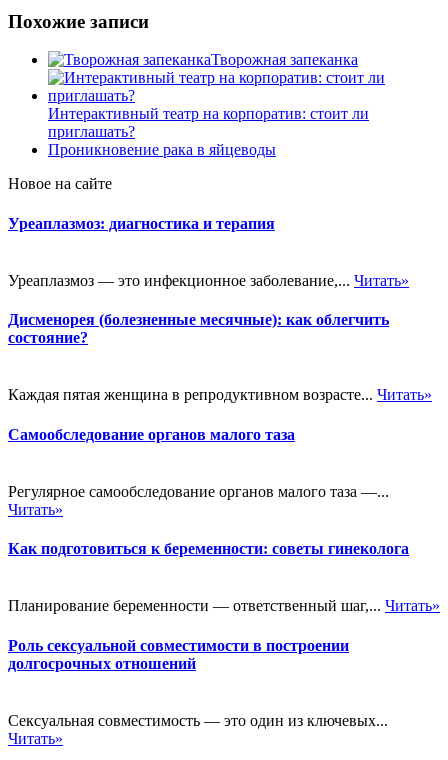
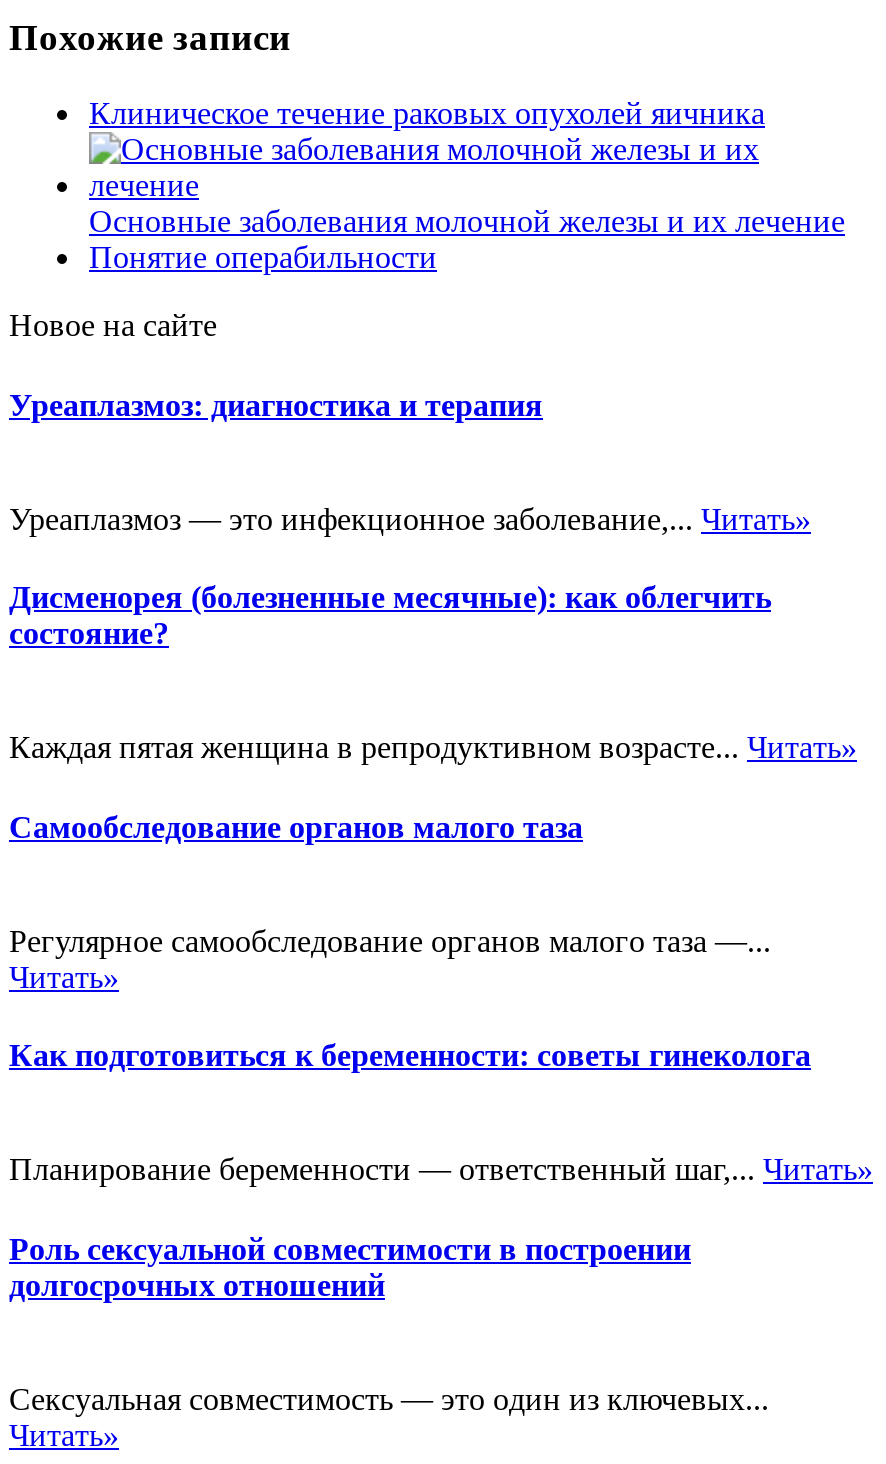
[211,51,358,68] Творожная запеканка -> [89,96,765,130] Клиническое течение раковых опухолей яичника
[48,105,369,158] Интерактивный театр на корпоратив: стоит ли | приглашать? | Проникновение рака в яйцеводы -> [89,204,845,274] Основные заболевания молочной железы и их лечение | Понятие операбильности

